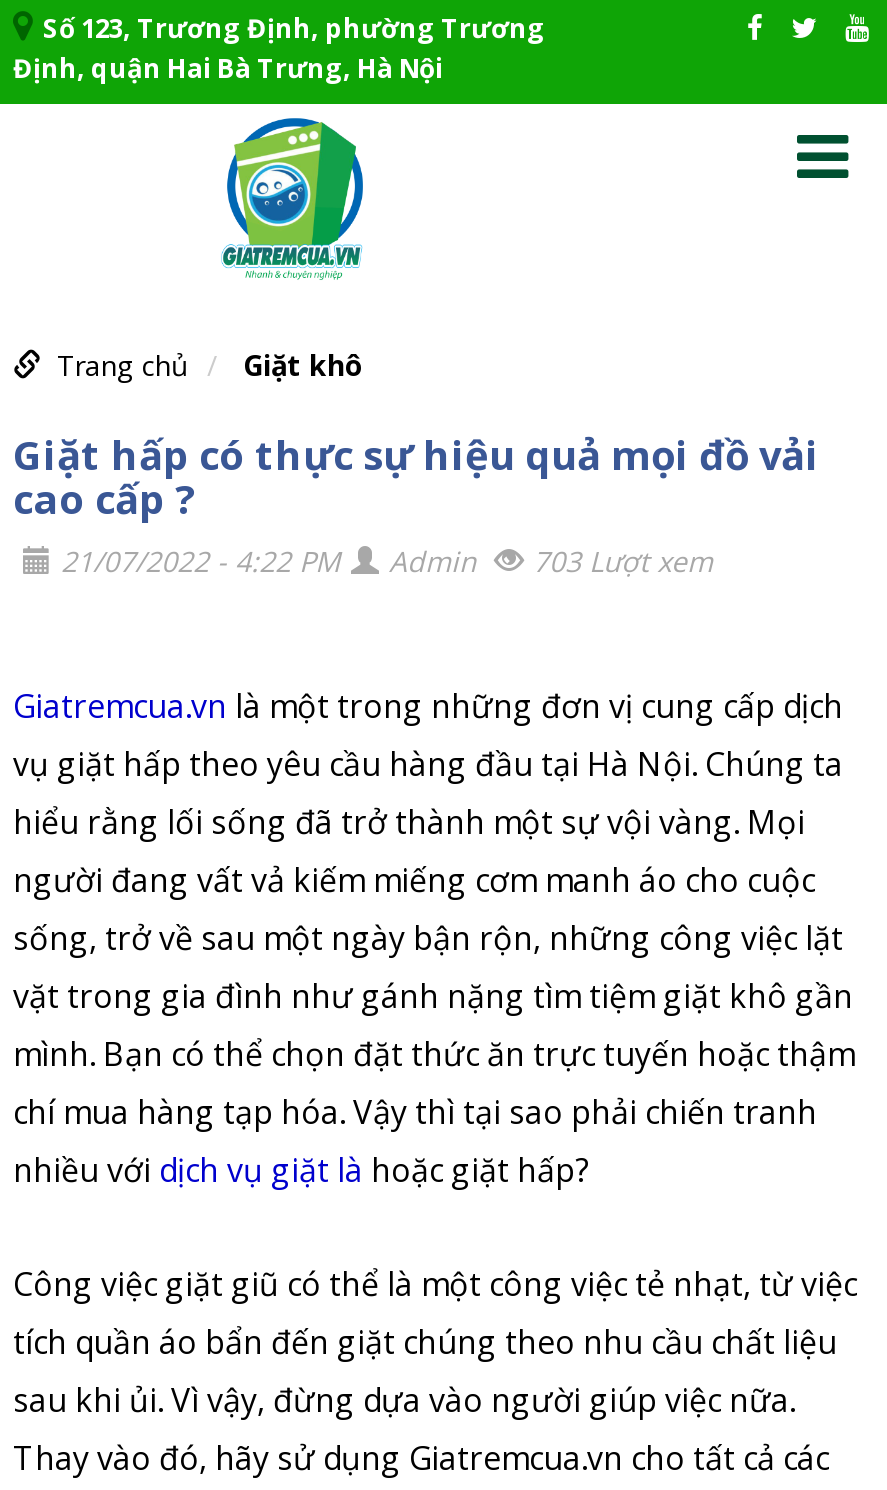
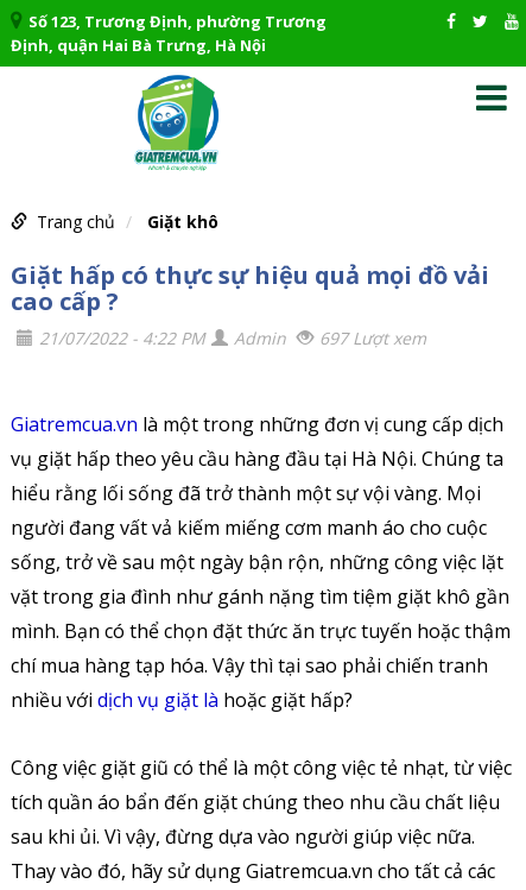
[61,542,713,580] 21/07/2022 - 4:22 PM Admin 703 Lượt xem -> [39,327,426,349] 21/07/2022 - 4:22 PM Admin 697 Lượt xem

